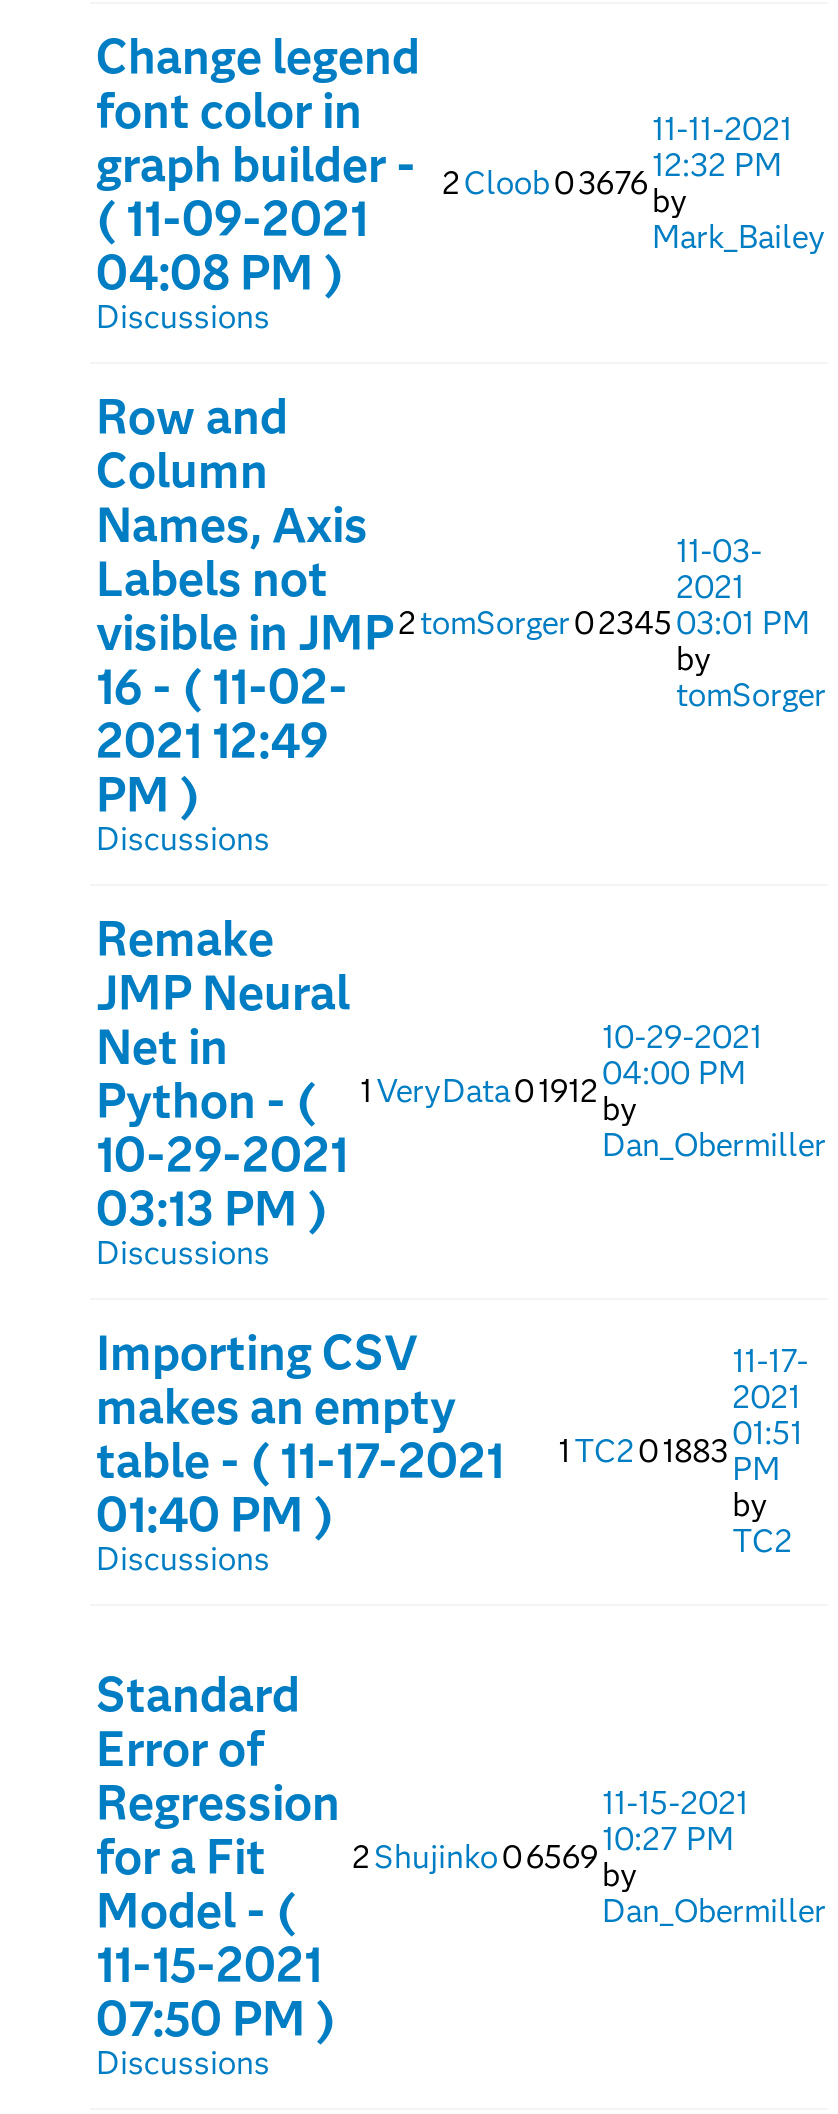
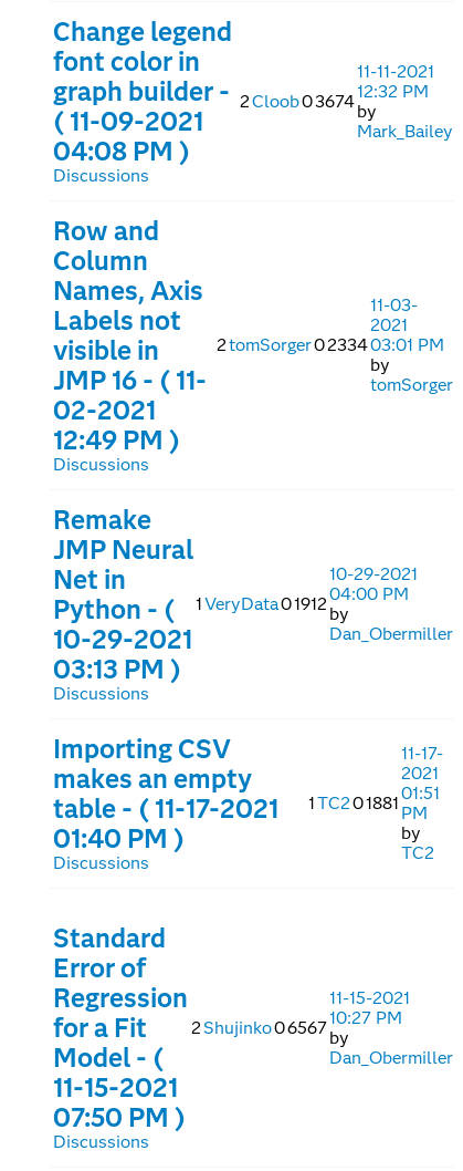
[96,137,782,220] graph builder - 2 Cloob 0 3676 12:32 PM by -> [53,76,429,122] graph builder - 2 Cloob 0 3674 12:32 PM by
[398,605,672,643] 2 tomSorger 0 2345 -> [217,335,368,356] 2 tomSorger 0 2334
[96,1415,802,1491] table - ( 11-17-2021 1 TC2 0 1883 01:51 PM -> [53,783,440,825] table - ( 11-17-2021 1 TC2 0 1881 01:51 PM
[352,1820,734,1894] 2 Shujinko 0 6569 10:27 PM by -> [191,1007,402,1048] 2 Shujinko 0 6567 10:27 PM by

